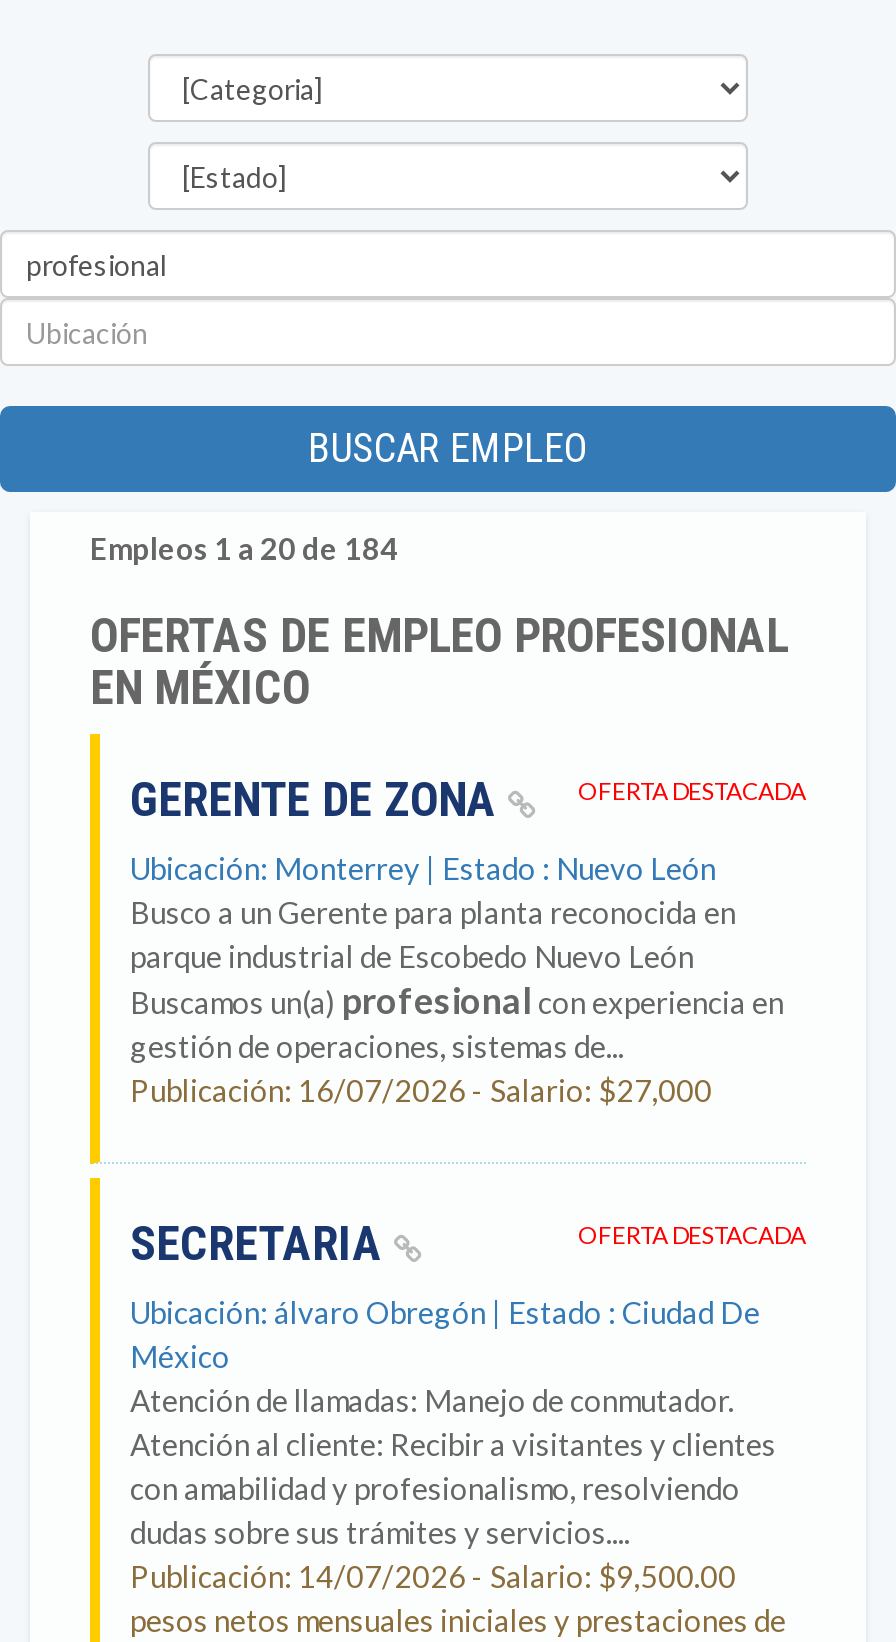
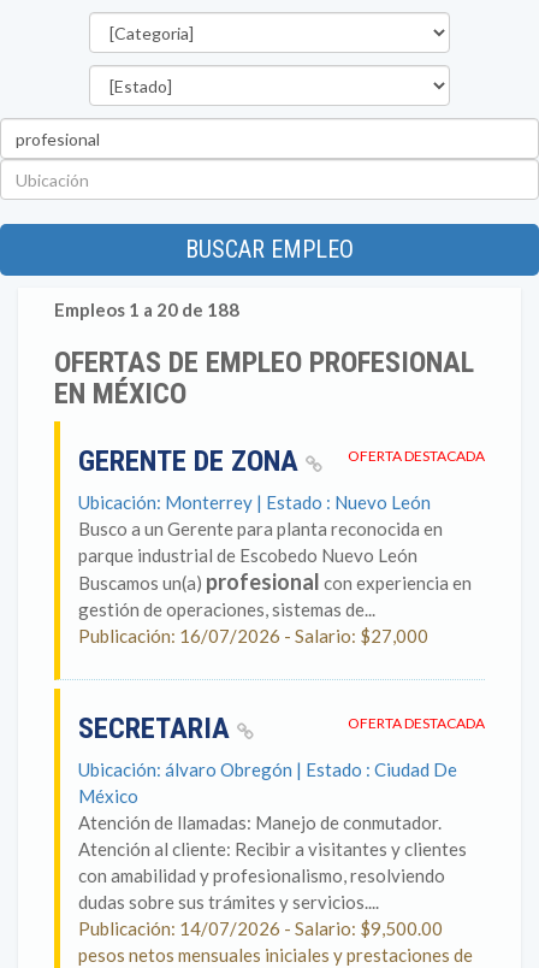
[90,530,398,566] Empleos 1 a 20 de 184 -> [54,299,239,320] Empleos 1 a 20 de 188

